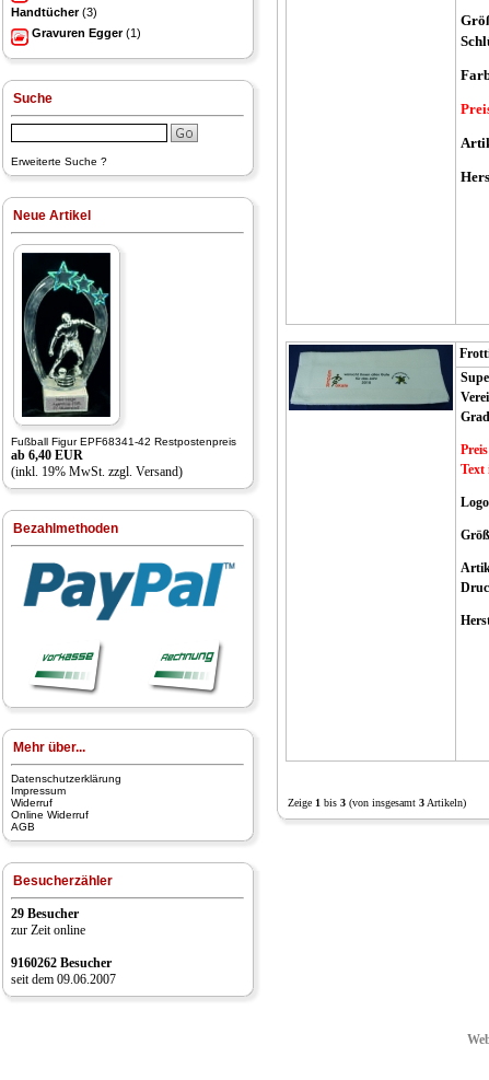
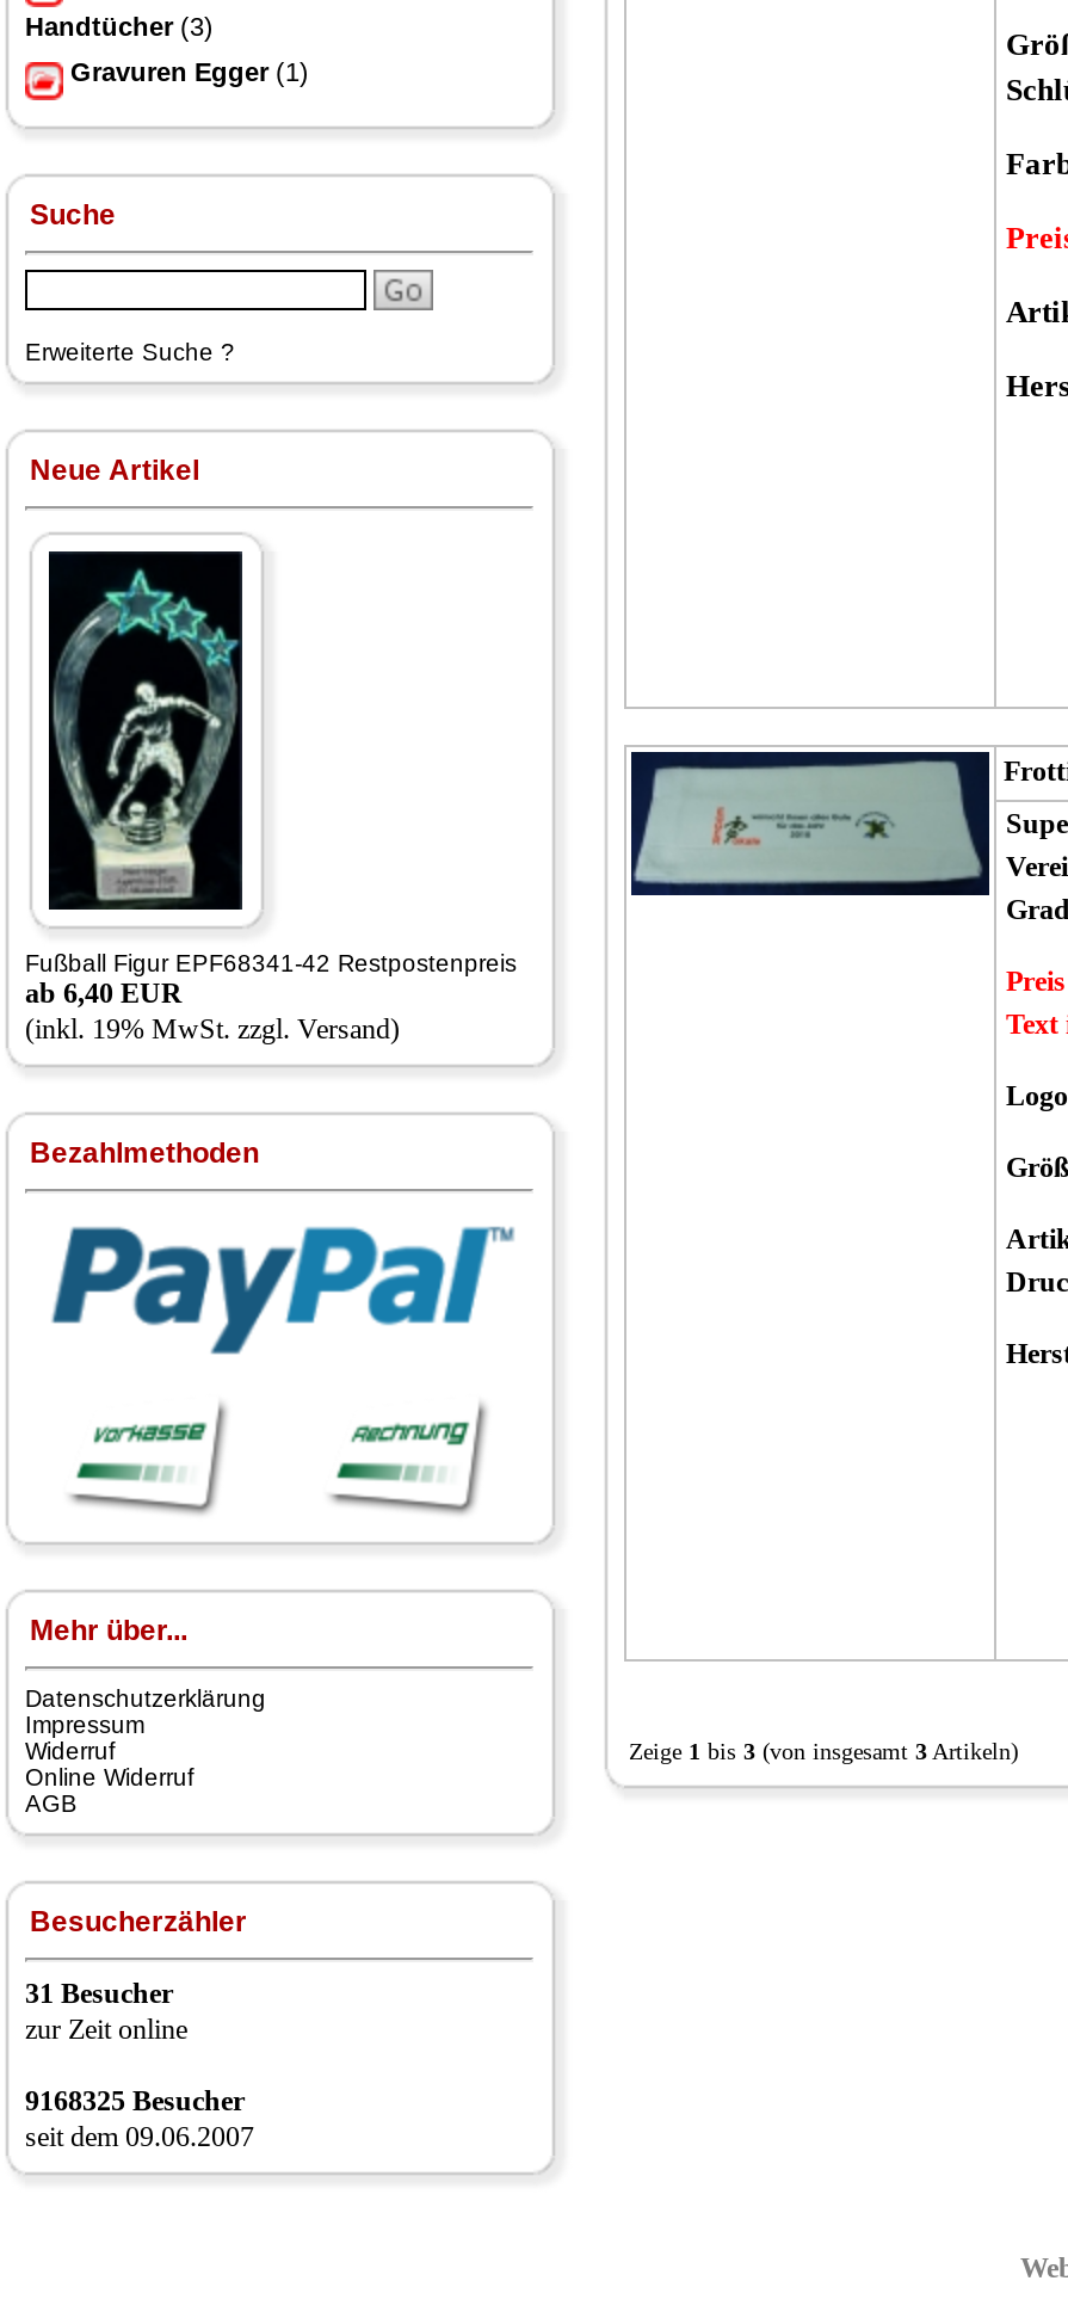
[11,906,79,921] 29 Besucher -> [25,1977,173,2010] 31 Besucher
[11,955,112,971] 9160262 Besucher -> [25,2084,245,2118] 9168325 Besucher

